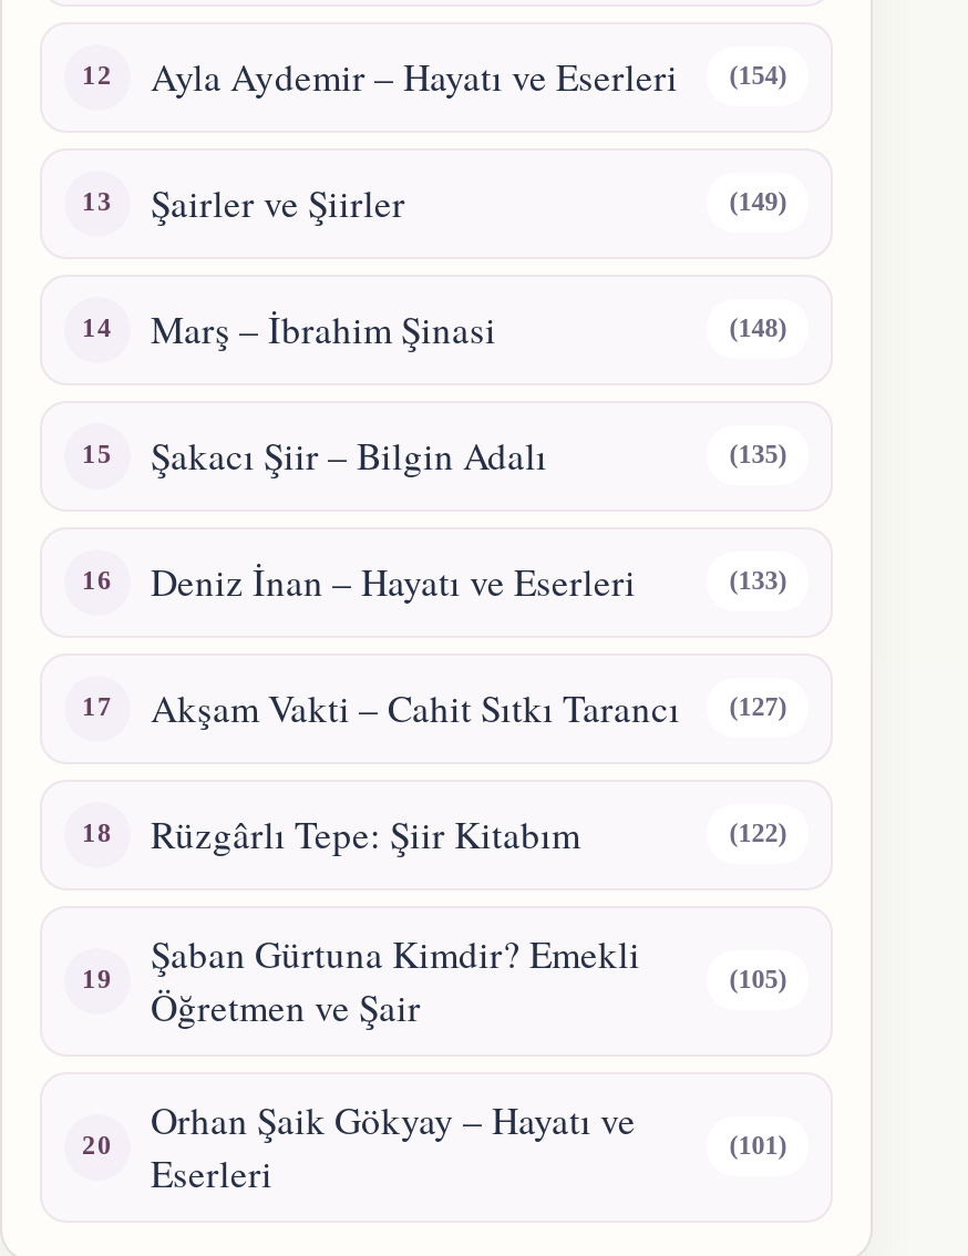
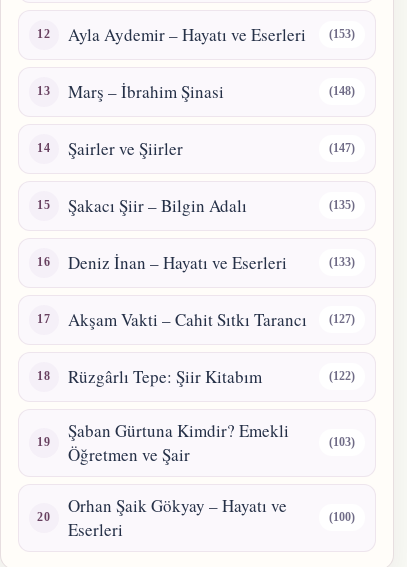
[729,60,787,217] (154) | (149) -> [329,27,355,41] (153)
moved [151,176,405,227] -> [68,137,183,160]: Şairler ve Şiirler
moved [151,303,787,354] -> [68,80,355,103]: Marş – İbrahim Şinasi | (148)
none -> [329,141,355,155] (147)
[729,964,787,995] (105) -> [329,435,355,449] (103)
[729,1130,787,1161] (101) -> [329,510,355,524] (100)

